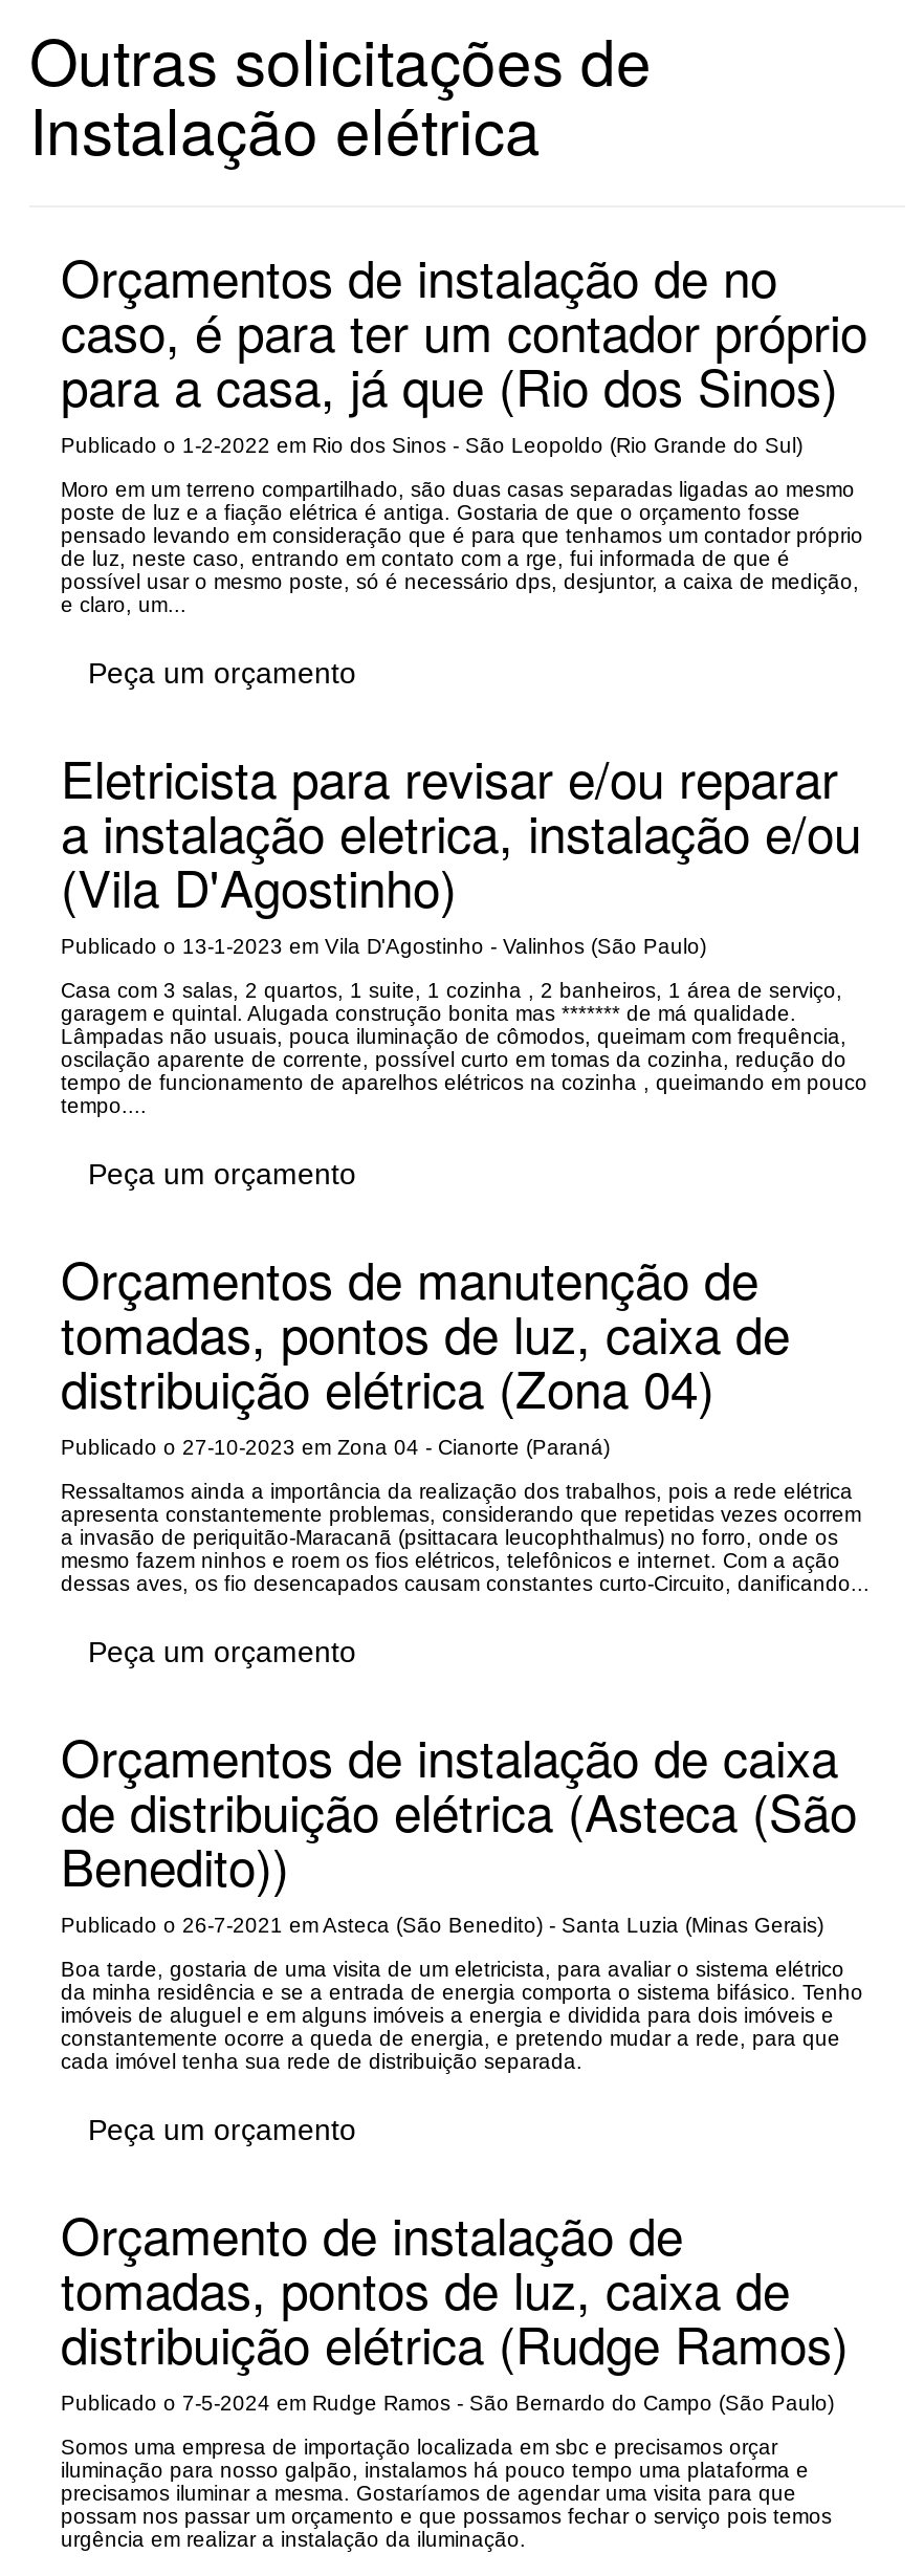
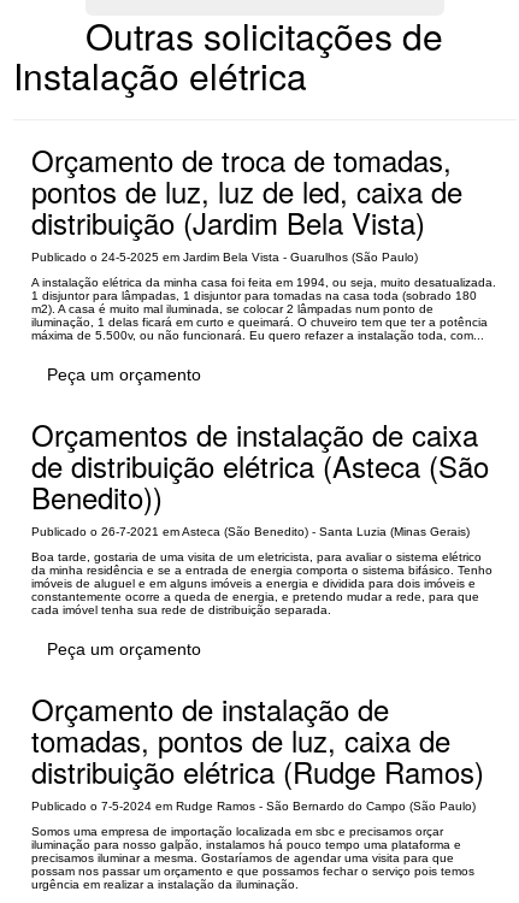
[61,239,870,1595] Orçamentos de instalação de no | caso, é para ter um contador próprio | para a casa, já que (Rio dos Sinos) | Publicado o 1-2-2022 em Rio dos Sinos - São Leopoldo (Rio Grande do Sul) | Moro em um terreno compartilhado, são duas casas separadas ligadas ao mesmo | poste de luz e a fiação elétrica é antiga. Gostaria de que o orçamento fosse | pensado levando em consideração que é para que tenhamos um contador próprio | de luz, neste caso, entrando em contato com a rge, fui informada de que é | possível usar o mesmo poste, só é necessário dps, desjuntor, a caixa de medição, | e claro, um... | Peça um orçamento | Eletricista para revisar e/ou reparar | a instalação eletrica, instalação e/ou | (Vila D'Agostinho) | Publicado o 13-1-2023 em Vila D'Agostinho - Valinhos (São Paulo) | Casa com 3 salas, 2 quartos, 1 suite, 1 cozinha , 2 banheiros, 1 área de serviço, | garagem e quintal. Alugada construção bonita mas ******* de má qualidade. | Lâmpadas não usuais, pouca iluminação de cômodos, queimam com frequência, | oscilação aparente de corrente, possível curto em tomas da cozinha, redução do | tempo de funcionamento de aparelhos elétricos na cozinha , queimando em pouco | tempo.... | Peça um orçamento | Orçamentos de manutenção de | tomadas, pontos de luz, caixa de | distribuição elétrica (Zona 04) | Publicado o 27-10-2023 em Zona 04 - Cianorte (Paraná) | Ressaltamos ainda a importância da realização dos trabalhos, pois a rede elétrica | apresenta constantemente problemas, considerando que repetidas vezes ocorrem | a invasão de periquitão-Maracanã (psittacara leucophthalmus) no forro, onde os | mesmo fazem ninhos e roem os fios elétricos, telefônicos e internet. Com a ação | dessas aves, os fio desencapados causam constantes curto-Circuito, danificando... -> [31,138,496,342] Orçamento de troca de tomadas, | pontos de luz, luz de led, caixa de | distribuição (Jardim Bela Vista) | Publicado o 24-5-2025 em Jardim Bela Vista - Guarulhos (São Paulo) | A instalação elétrica da minha casa foi feita em 1994, ou seja, muito desatualizada. | 1 disjuntor para lâmpadas, 1 disjuntor para tomadas na casa toda (sobrado 180 | m2). A casa é muito mal iluminada, se colocar 2 lâmpadas num ponto de | iluminação, 1 delas ficará em curto e queimará. O chuveiro tem que ter a potência | máxima de 5.500v, ou não funcionará. Eu quero refazer a instalação toda, com...

